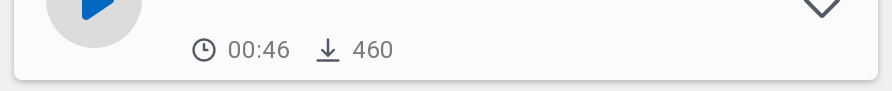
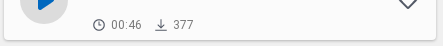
[352,36,394,64] 460 -> [173,18,194,32] 377

